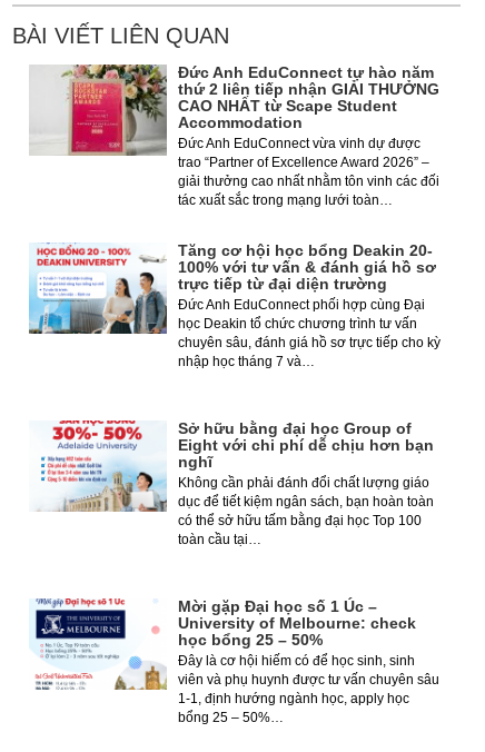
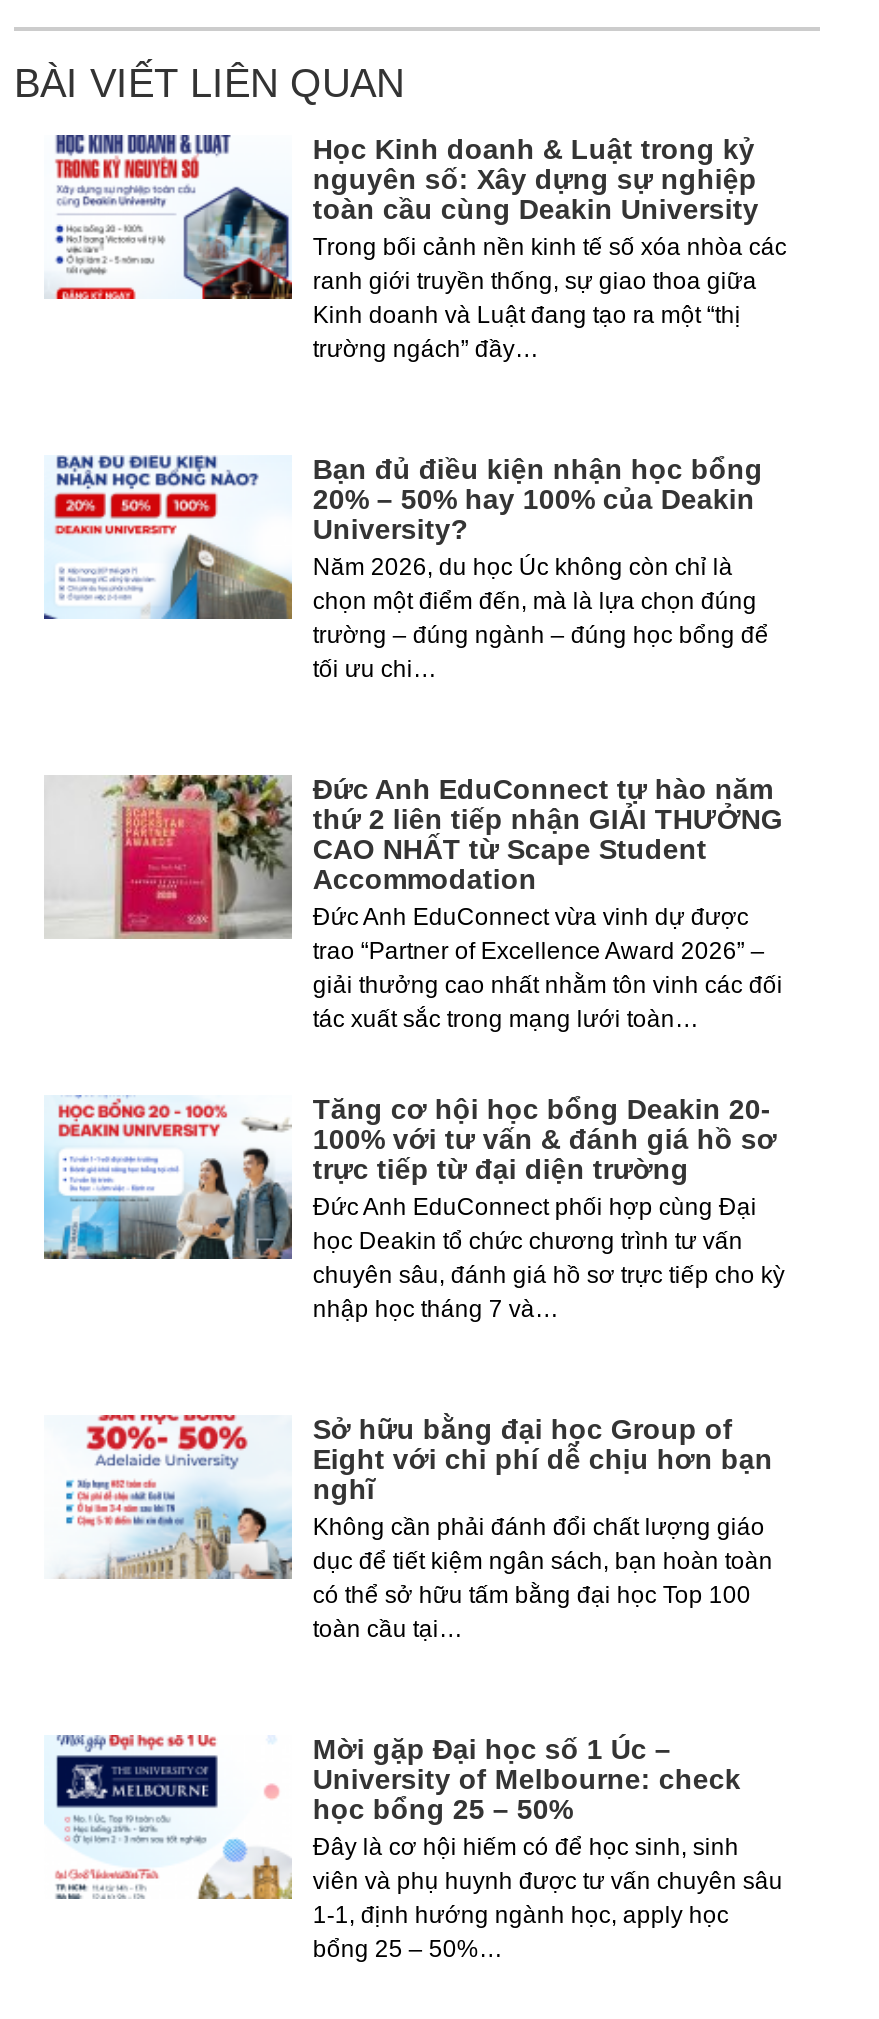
none -> [44,453,769,683] [image] | Bạn đủ điều kiện nhận học bổng | 20% – 50% hay 100% của Deakin | University? | Năm 2026, du học Úc không còn chỉ là | chọn một điểm đến, mà là lựa chọn đúng | trường – đúng ngành – đúng học bổng để | tối ưu chi…
none -> [54,133,787,363] [image] | Học Kinh doanh & Luật trong kỷ | nguyên số: Xây dựng sự nghiệp | toàn cầu cùng Deakin University | Trong bối cảnh nền kinh tế số xóa nhòa các | ranh giới truyền thống, sự giao thoa giữa | Kinh doanh và Luật đang tạo ra một “thị | trường ngách” đầy…

